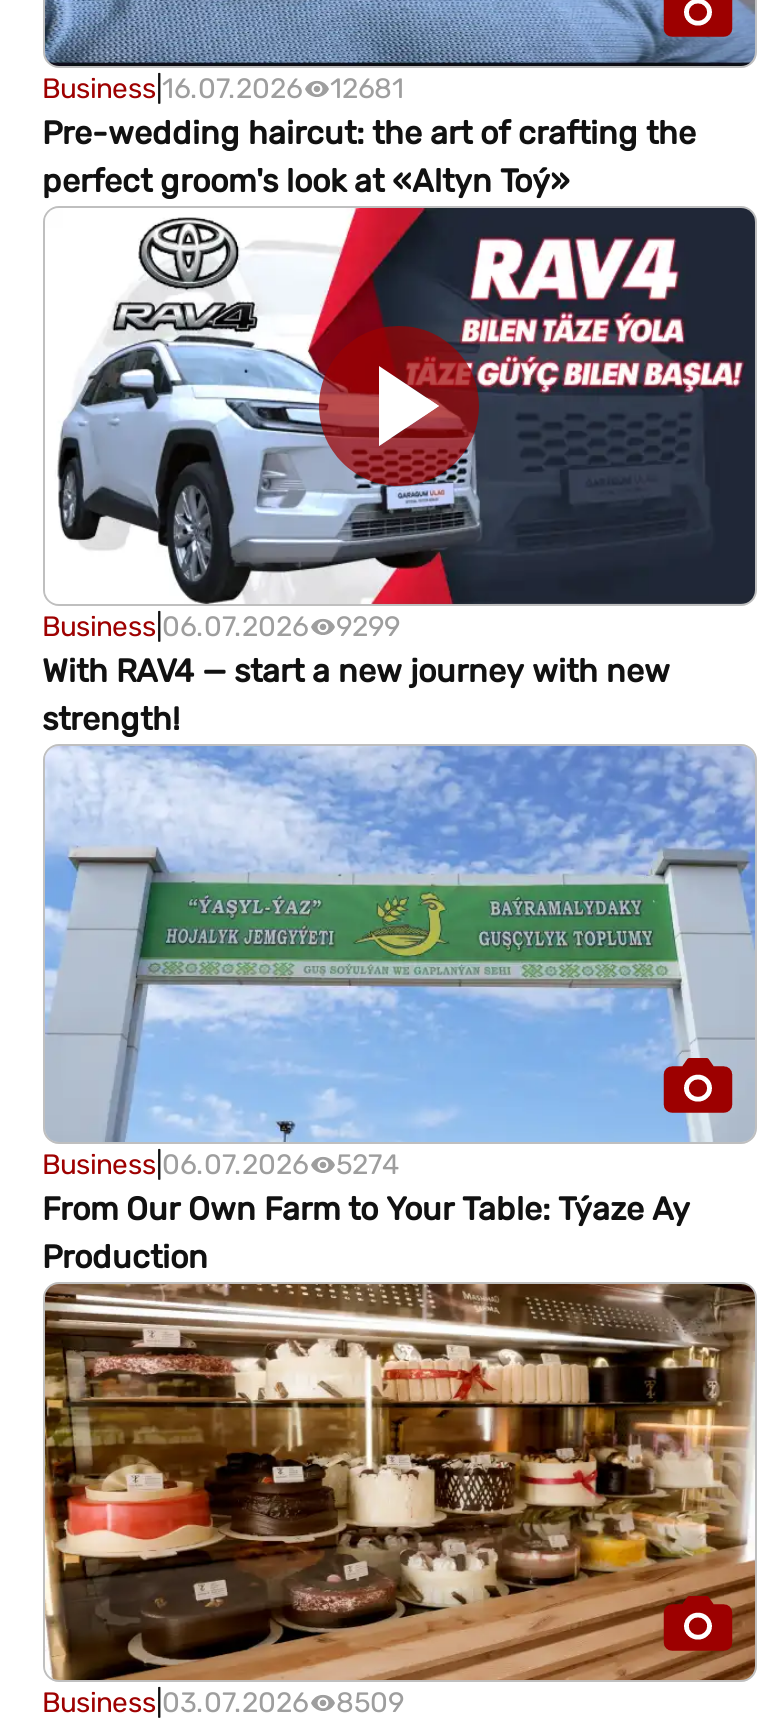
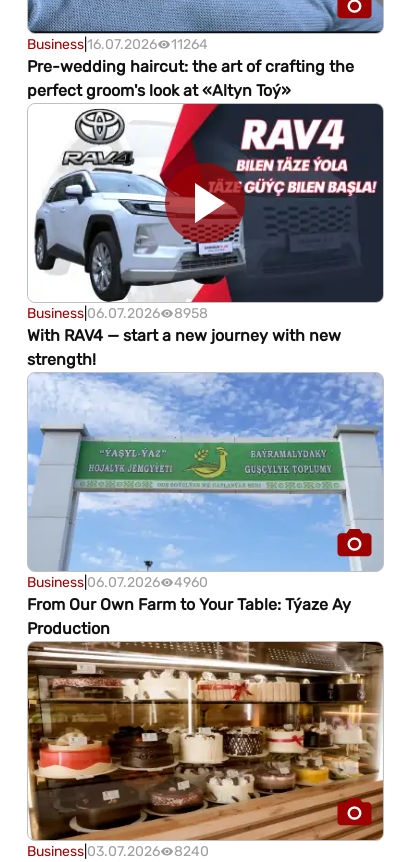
[330,72,404,106] 12681 -> [170,36,207,53] 11264
[336,610,400,644] 9299 -> [173,305,207,322] 8958
[336,1148,400,1182] 5274 -> [173,574,207,591] 4960
[336,1686,404,1720] 8509 -> [173,843,208,860] 8240

